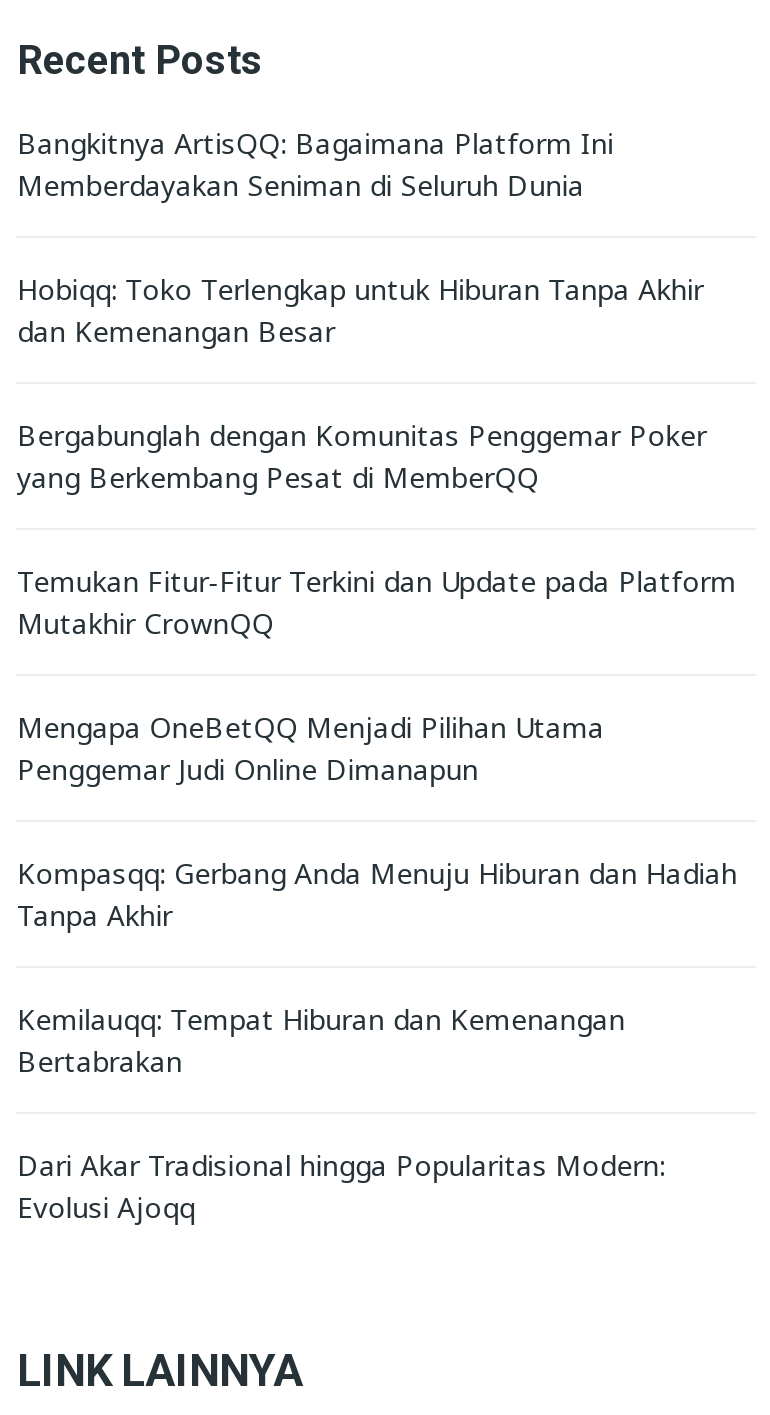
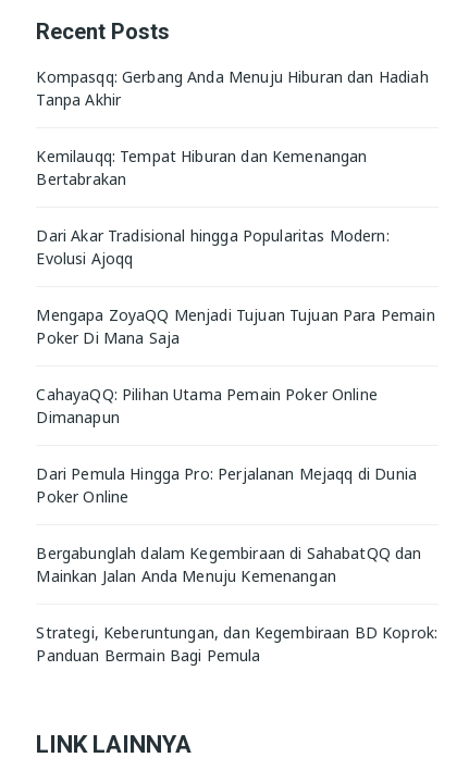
[17,123,737,787] Bangkitnya ArtisQQ: Bagaimana Platform Ini | Memberdayakan Seniman di Seluruh Dunia | Hobiqq: Toko Terlengkap untuk Hiburan Tanpa Akhir | dan Kemenangan Besar | Bergabunglah dengan Komunitas Penggemar Poker | yang Berkembang Pesat di MemberQQ | Temukan Fitur-Fitur Terkini dan Update pada Platform | Mutakhir CrownQQ | Mengapa OneBetQQ Menjadi Pilihan Utama | Penggemar Judi Online Dimanapun -> none
moved [17,853,737,1225] -> [36,66,428,268]: Kompasqq: Gerbang Anda Menuju Hiburan dan Hadiah | Tanpa Akhir | Kemilauqq: Tempat Hiburan dan Kemenangan | Bertabrakan | Dari Akar Tradisional hingga Popularitas Modern: | Evolusi Ajoqq
none -> [36,304,438,665] Mengapa ZoyaQQ Menjadi Tujuan Tujuan Para Pemain | Poker Di Mana Saja | CahayaQQ: Pilihan Utama Pemain Poker Online | Dimanapun | Dari Pemula Hingga Pro: Perjalanan Mejaqq di Dunia | Poker Online | Bergabunglah dalam Kegembiraan di SahabatQQ dan | Mainkan Jalan Anda Menuju Kemenangan | Strategi, Keberuntungan, dan Kegembiraan BD Koprok: | Panduan Bermain Bagi Pemula

